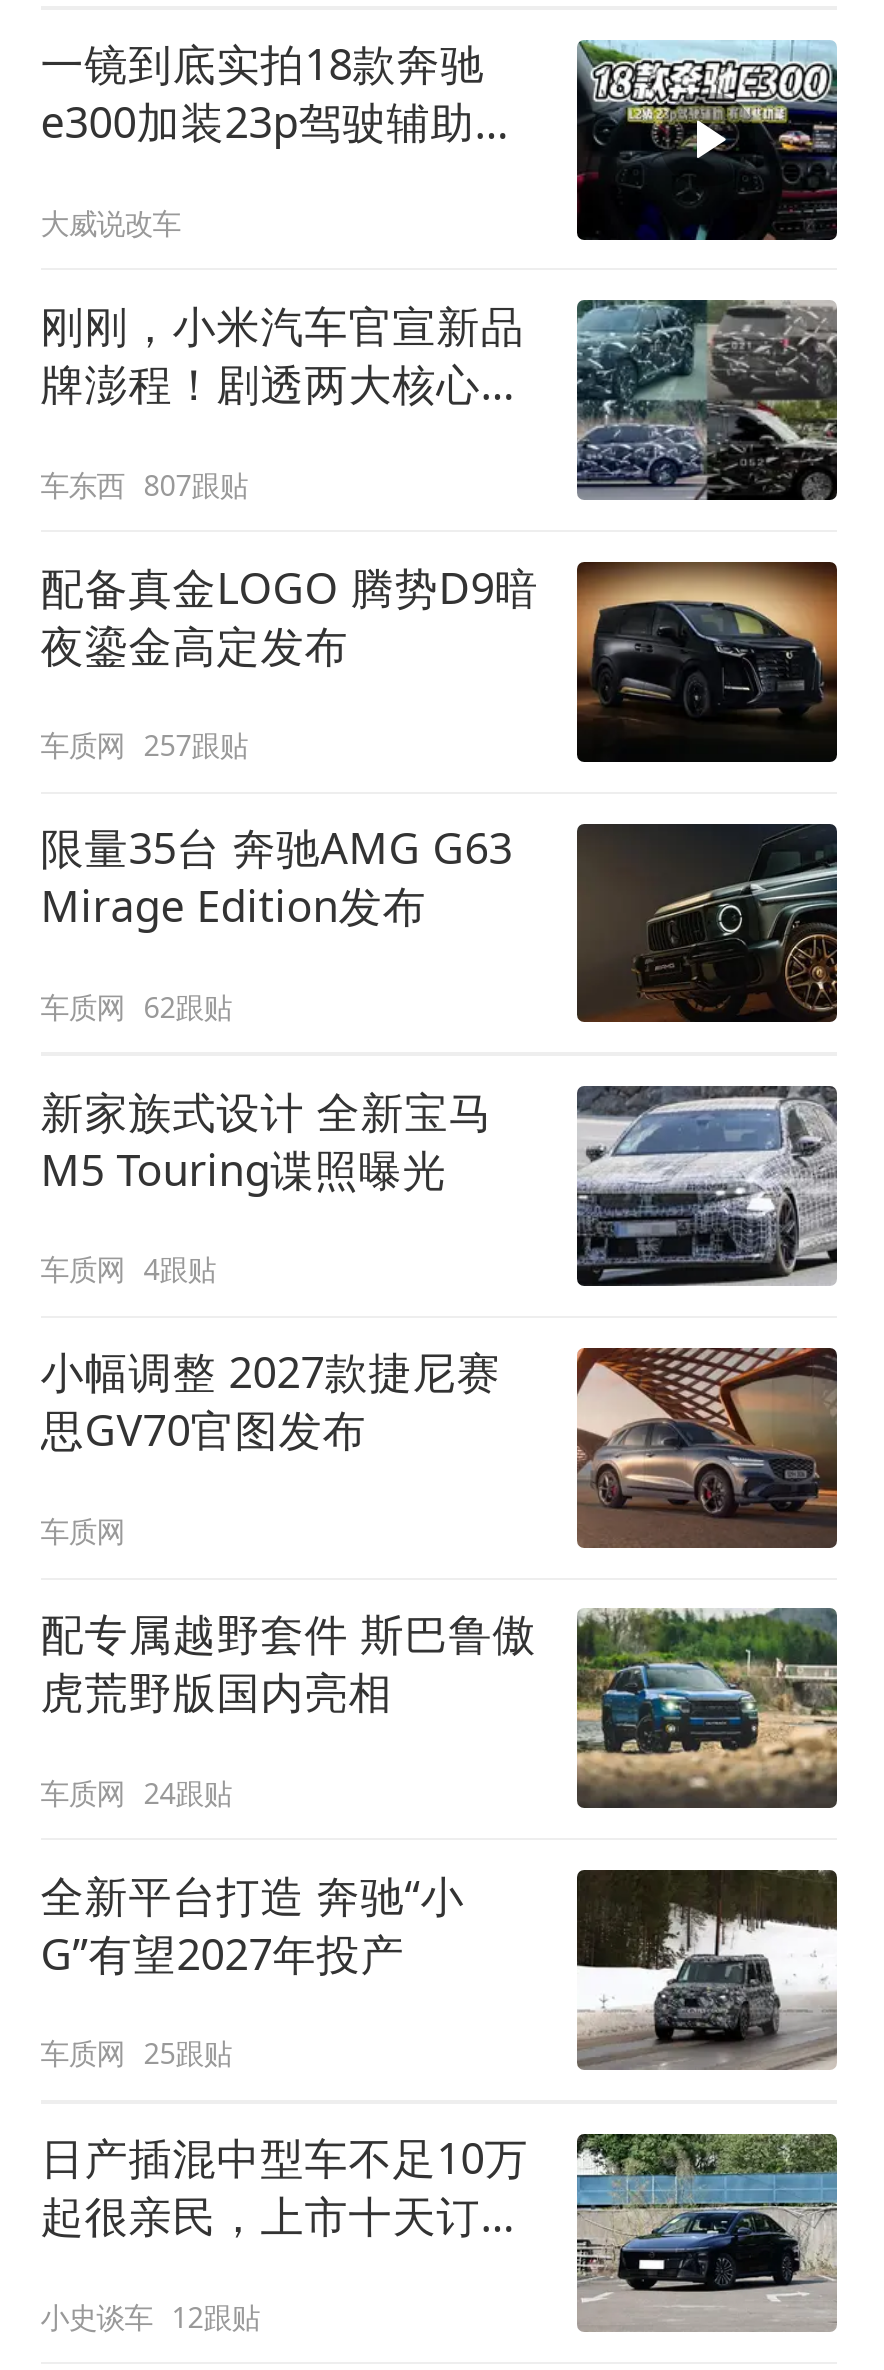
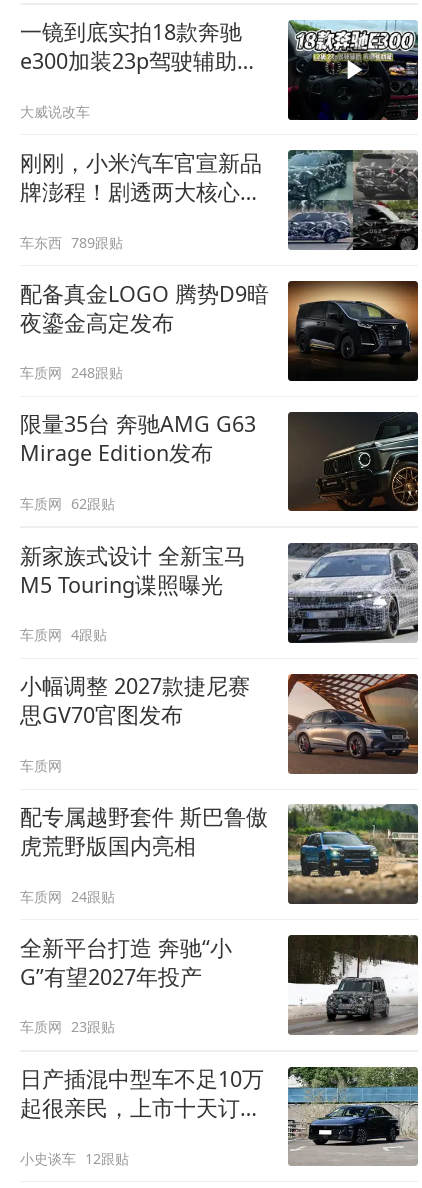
[40,465,248,503] 车东西 807跟贴 -> [20,232,123,251] 车东西 789跟贴
[40,726,248,764] 车质网 257跟贴 -> [20,363,123,382] 车质网 248跟贴
[40,2034,232,2072] 车质网 25跟贴 -> [20,1017,115,1036] 车质网 23跟贴

